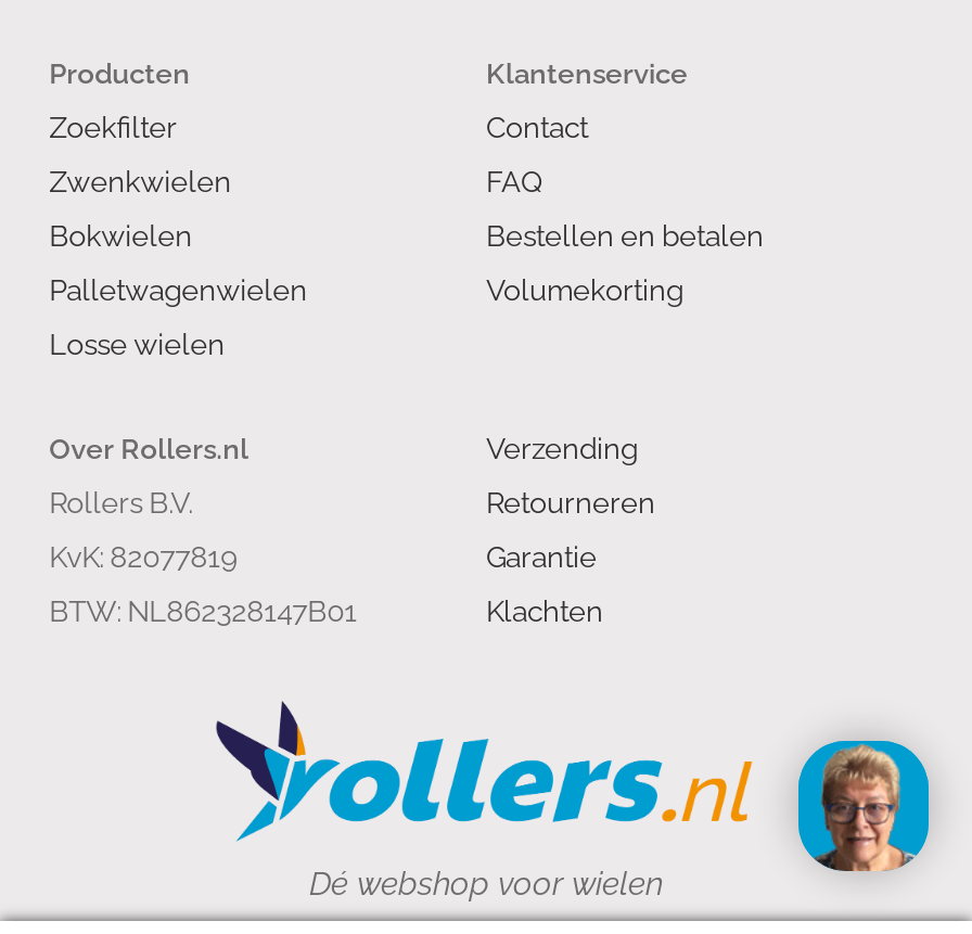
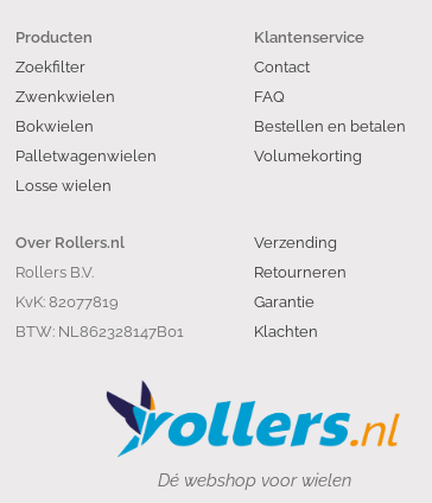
[794,737,933,875] [image] -> none

